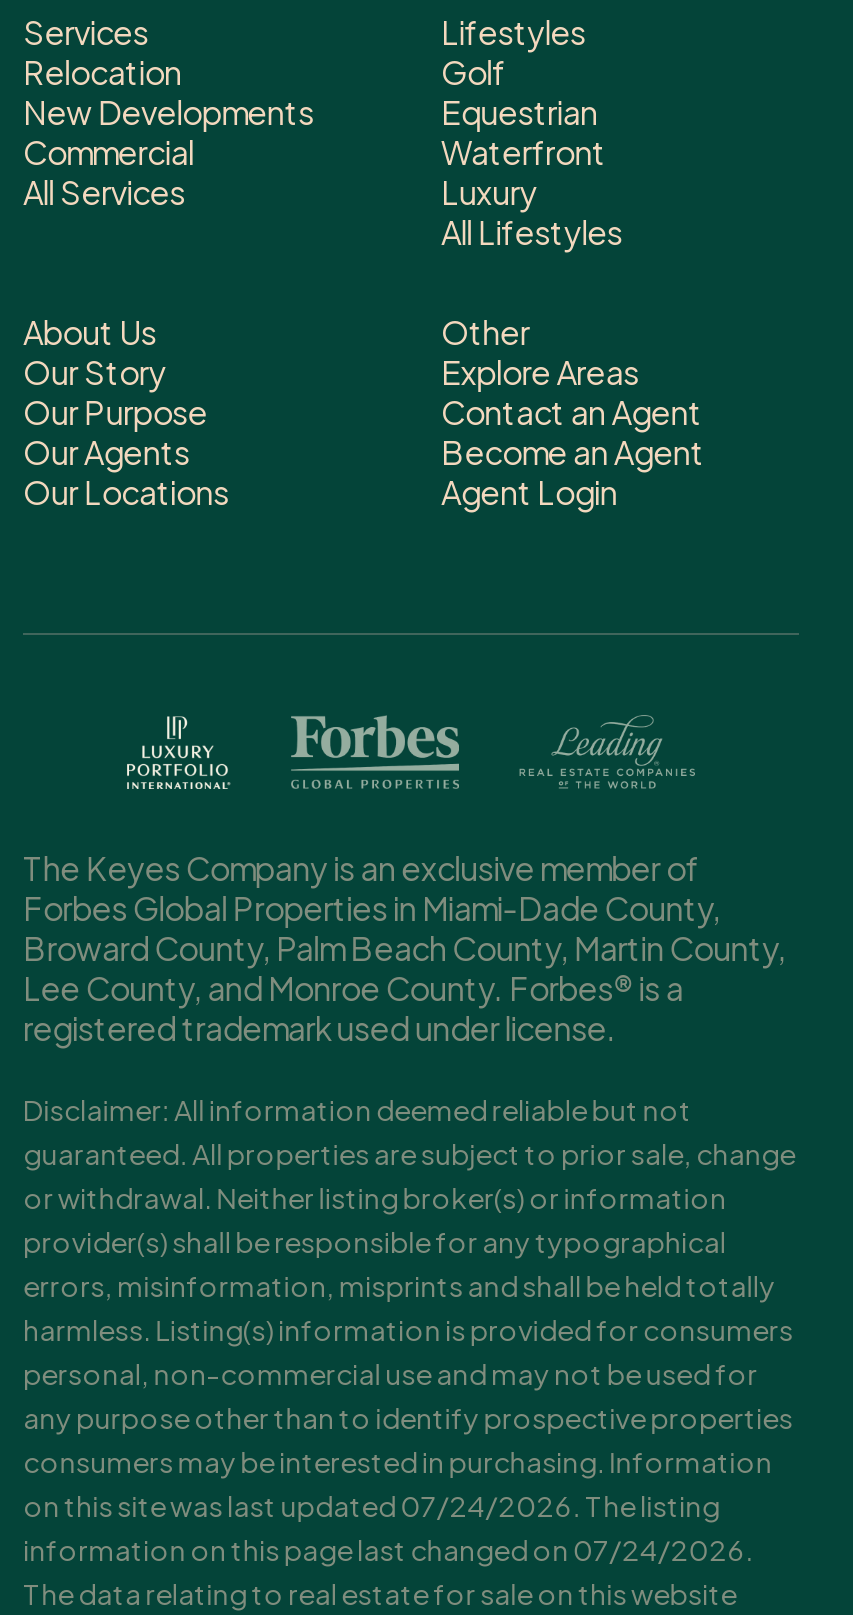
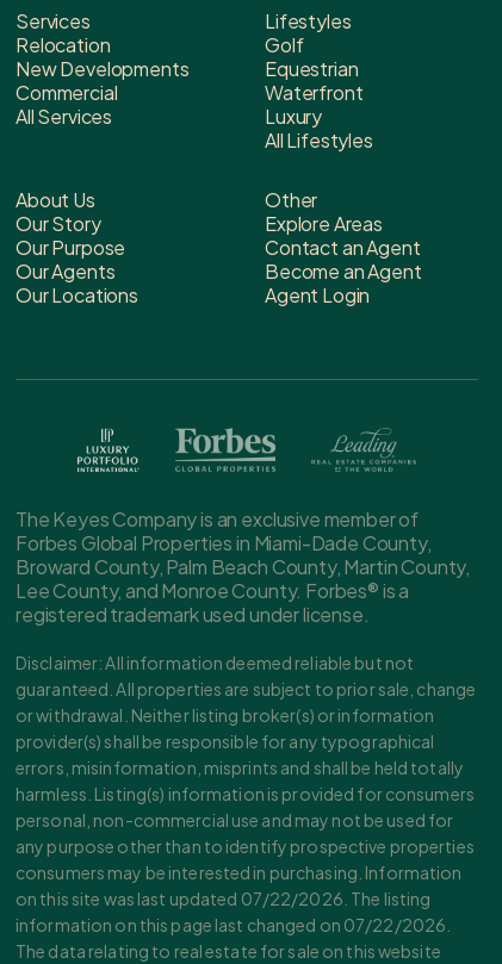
[23,1487,720,1523] on this site was last updated 07/24/2026. The listing -> [16,887,431,909] on this site was last updated 07/22/2026. The listing
[23,1531,753,1567] information on this page last changed on 07/24/2026. -> [16,914,451,935] information on this page last changed on 07/22/2026.

